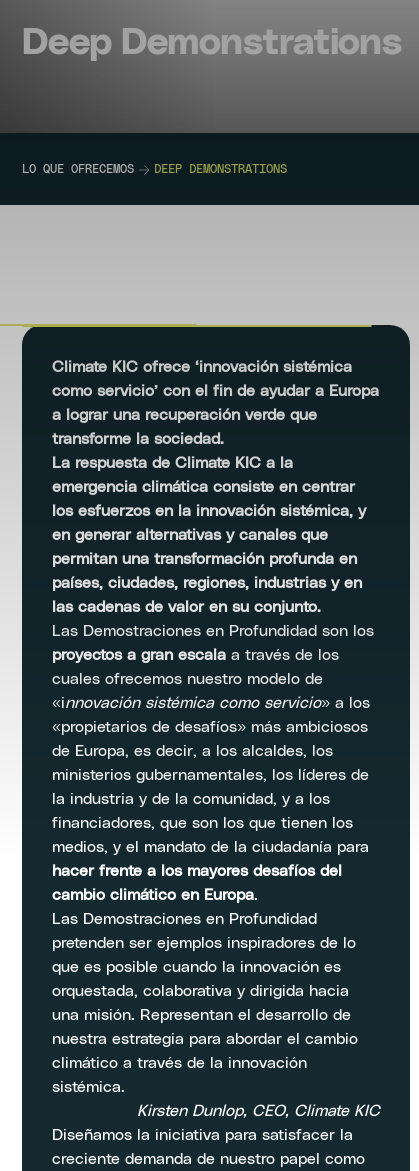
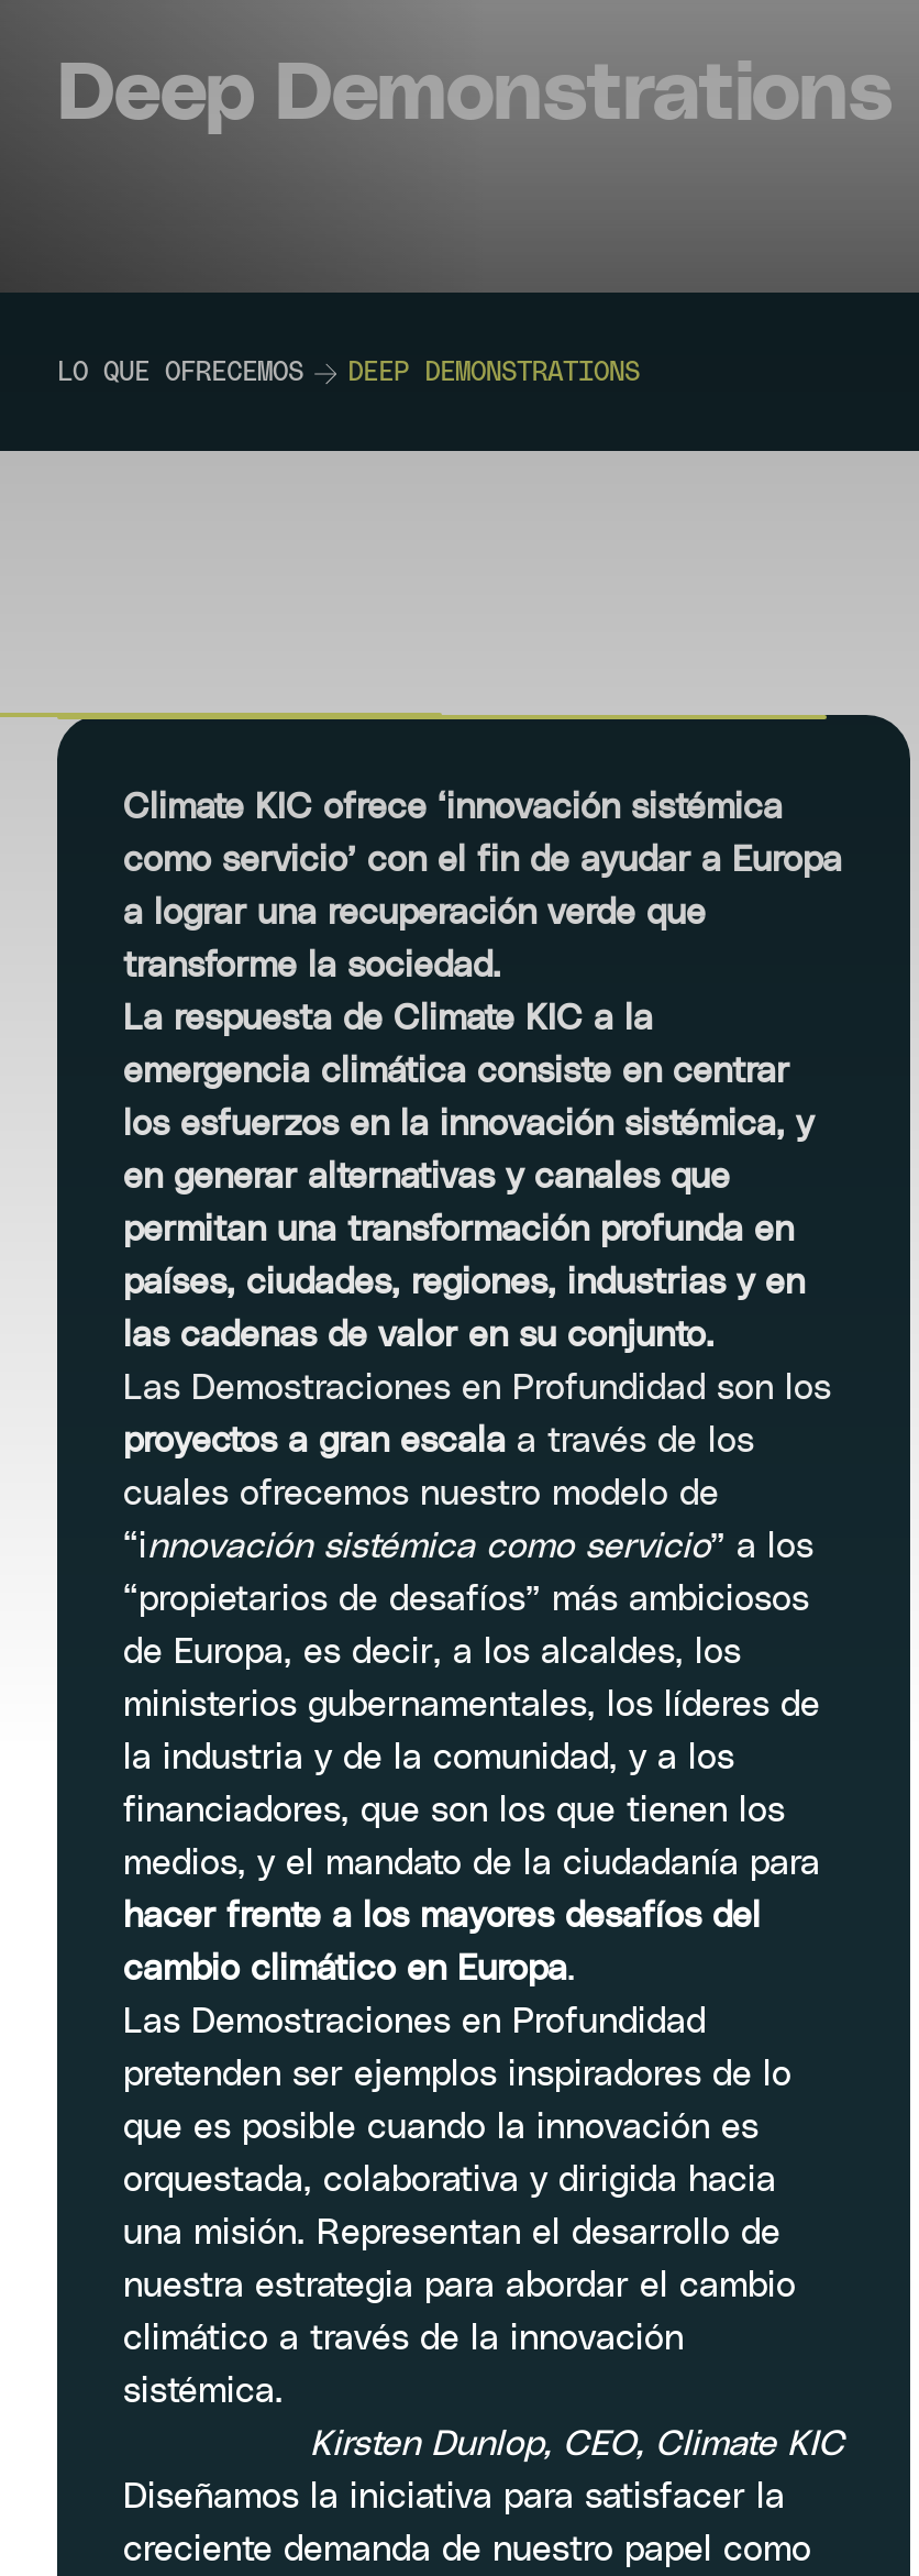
[52,695,370,711] «innovación sistémica como servicio» a los -> [123,1529,813,1564] “innovación sistémica como servicio” a los
[52,719,368,735] «propietarios de desafíos» más ambiciosos -> [123,1582,809,1617] “propietarios de desafíos” más ambiciosos

